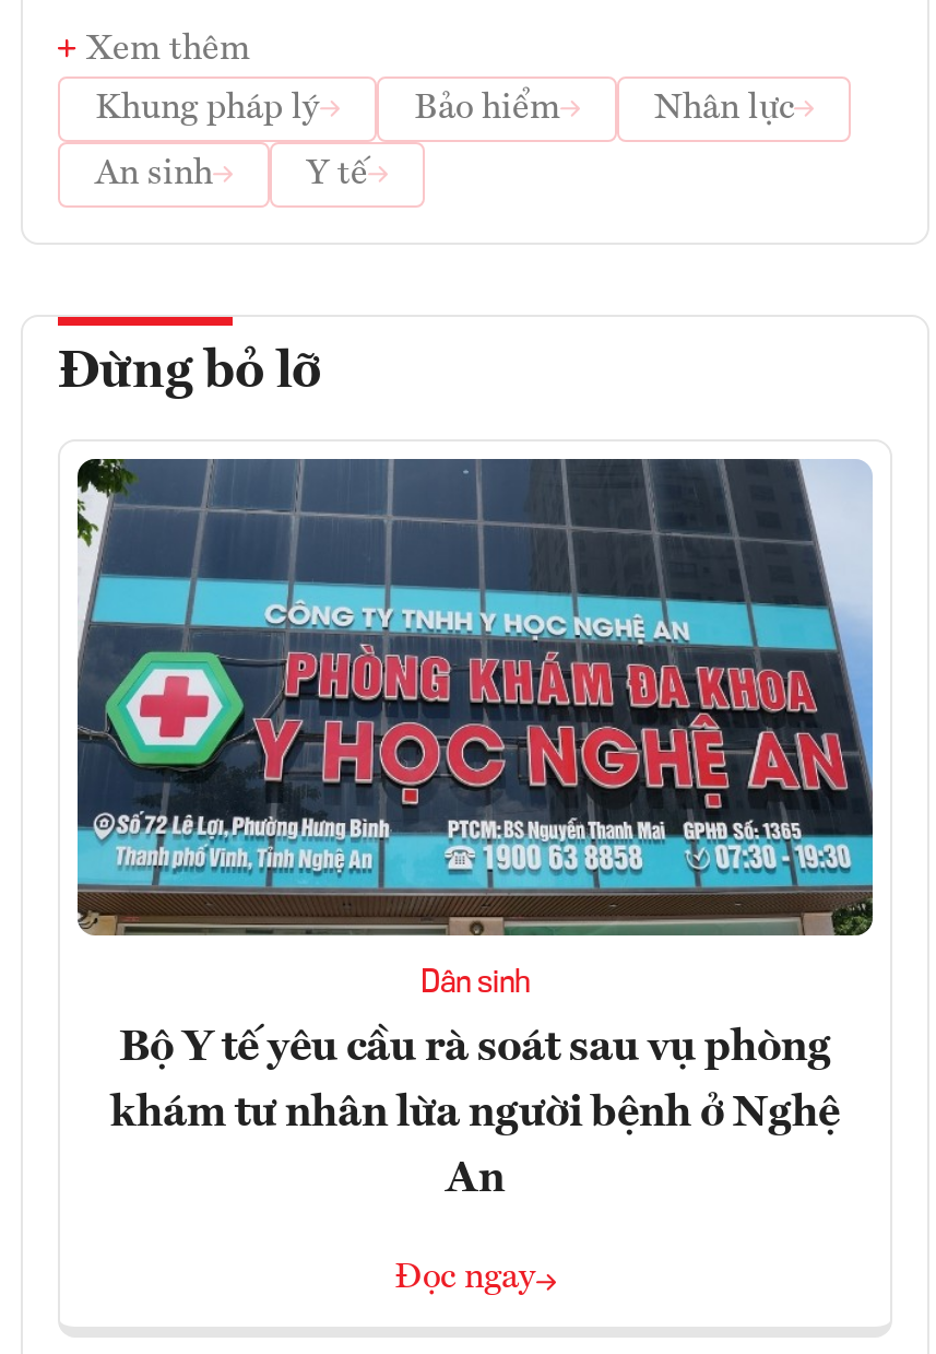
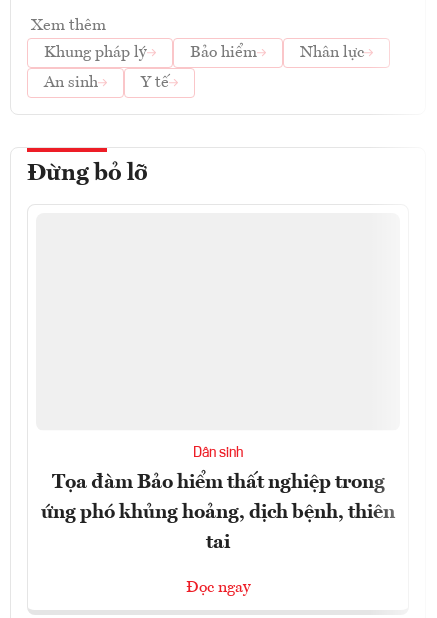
[75,457,875,938] [image] -> none
[119,1027,831,1071] Bộ Y tế yêu cầu rà soát sau vụ phòng -> [51,473,384,493] Tọa đàm Bảo hiểm thất nghiệp trong
[110,1093,840,1137] khám tư nhân lừa người bệnh ở Nghệ -> [41,503,395,523] ứng phó khủng hoảng, dịch bệnh, thiên
[446,1159,505,1202] An -> [206,533,230,553] tai

